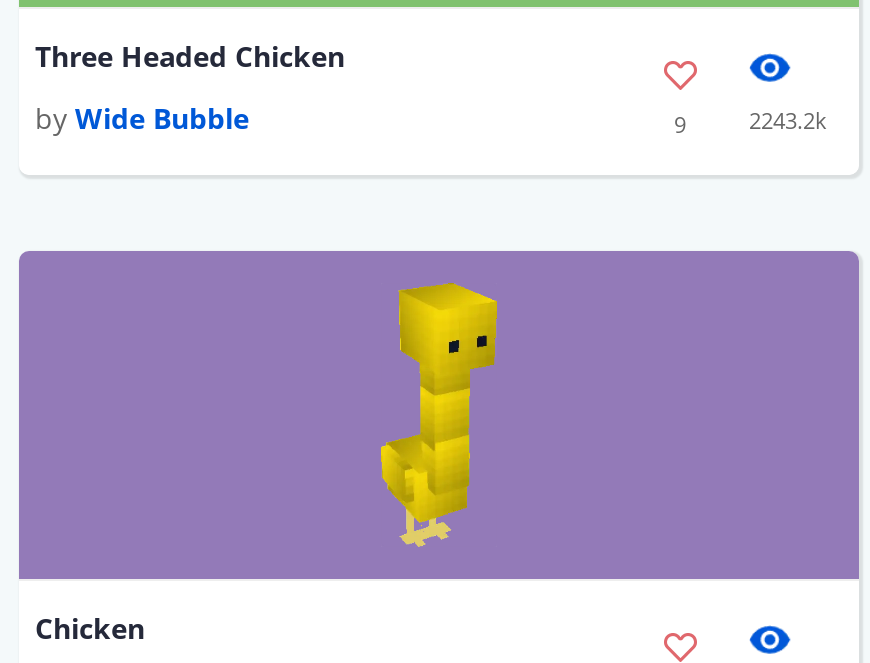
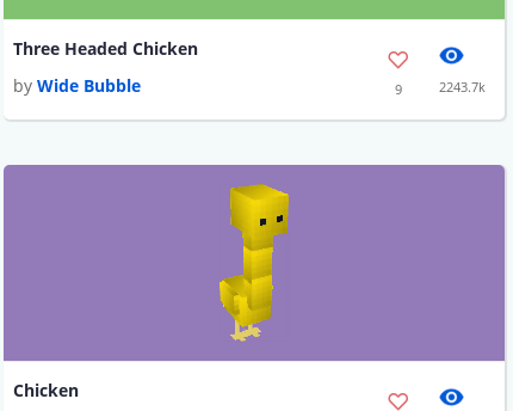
[749,106,827,136] 2243.2k -> [439,78,486,96] 2243.7k

